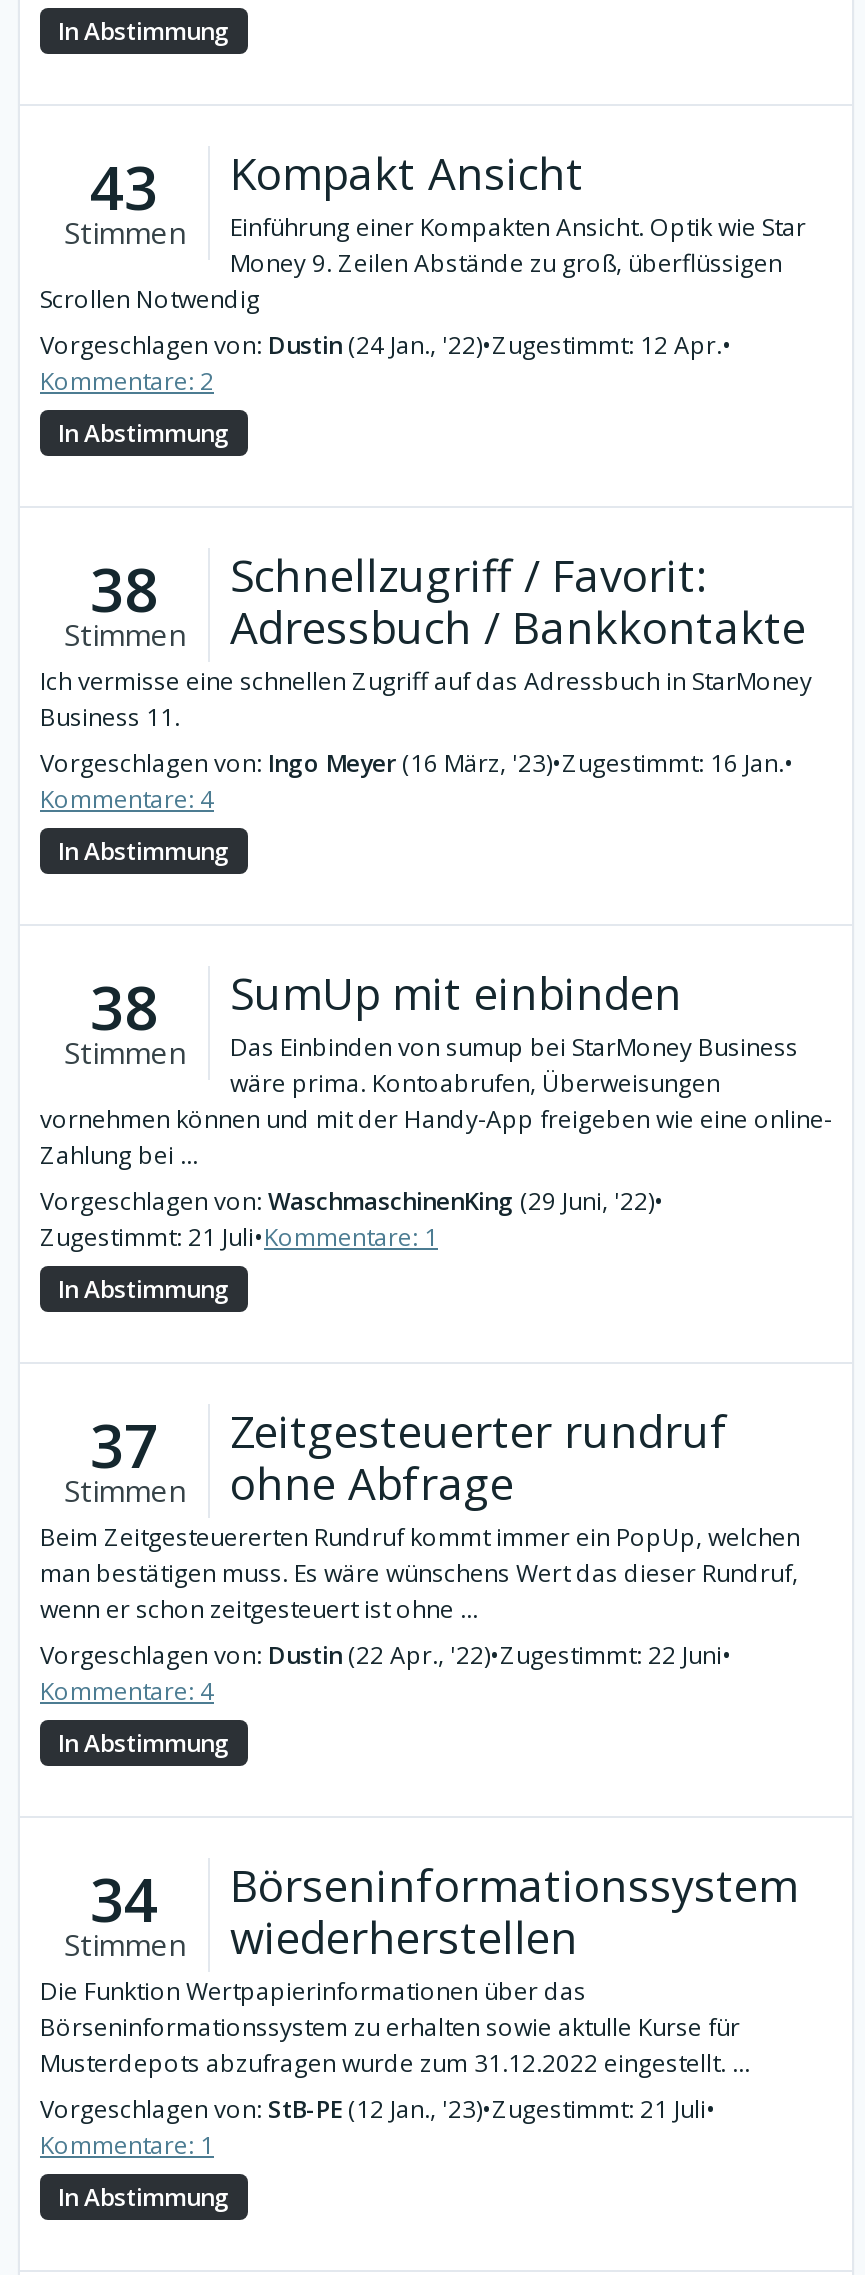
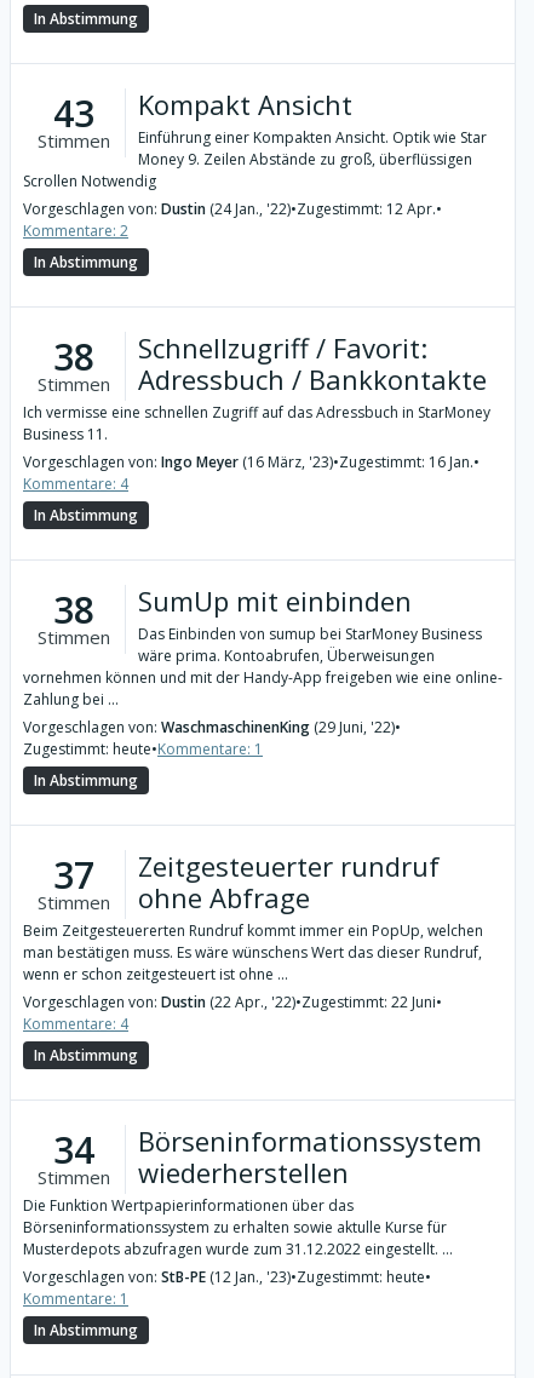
[40,1220,438,1254] Zugestimmt: 21 Juli•Kommentare: 1 -> [23,739,263,759] Zugestimmt: heute•Kommentare: 1
[40,2092,716,2126] Vorgeschlagen von: StB-PE (12 Jan., '23)•Zugestimmt: 21 Juli• -> [23,1267,431,1287] Vorgeschlagen von: StB-PE (12 Jan., '23)•Zugestimmt: heute•

